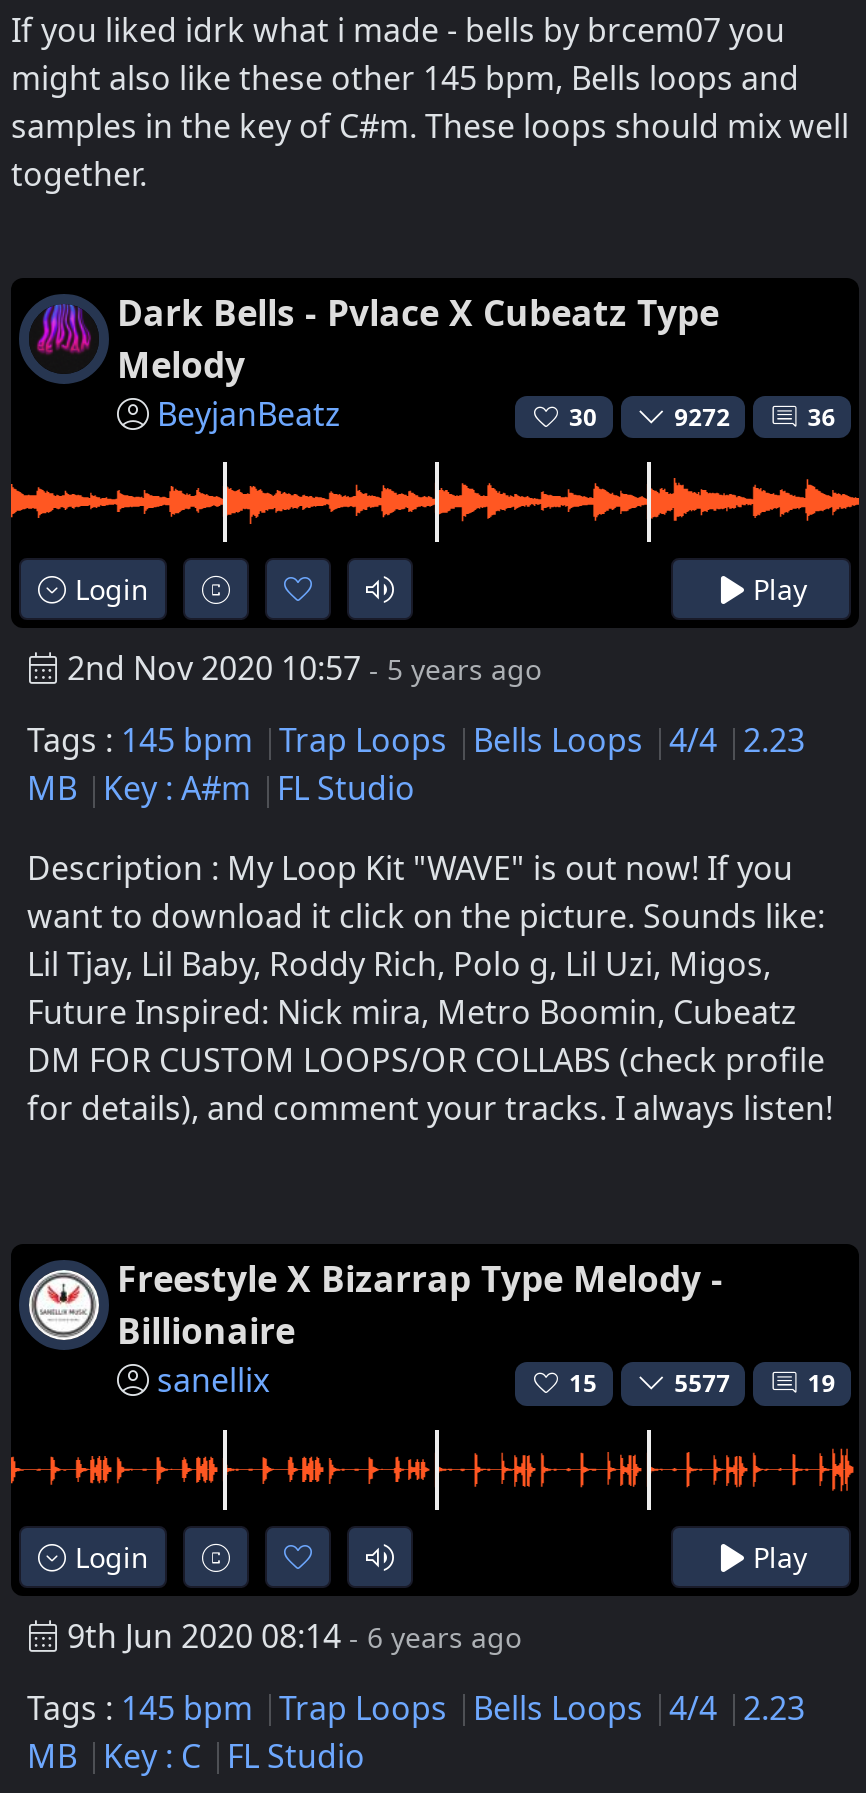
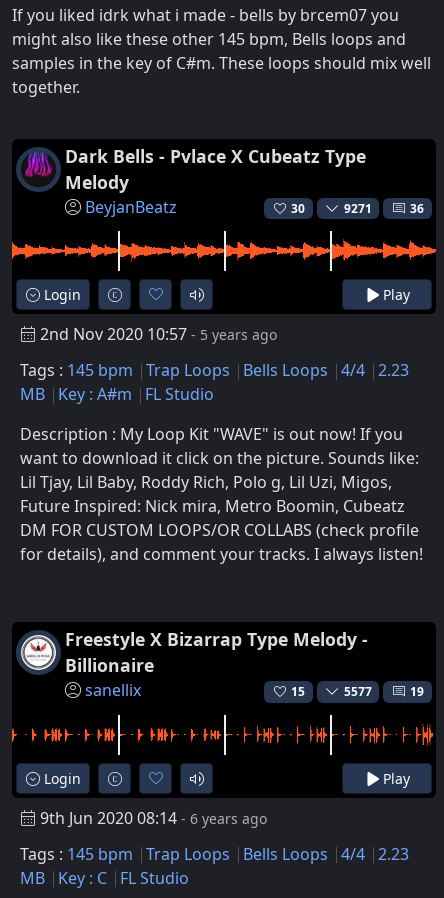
[674,400,730,434] 9272 -> [344,200,372,217] 9271

